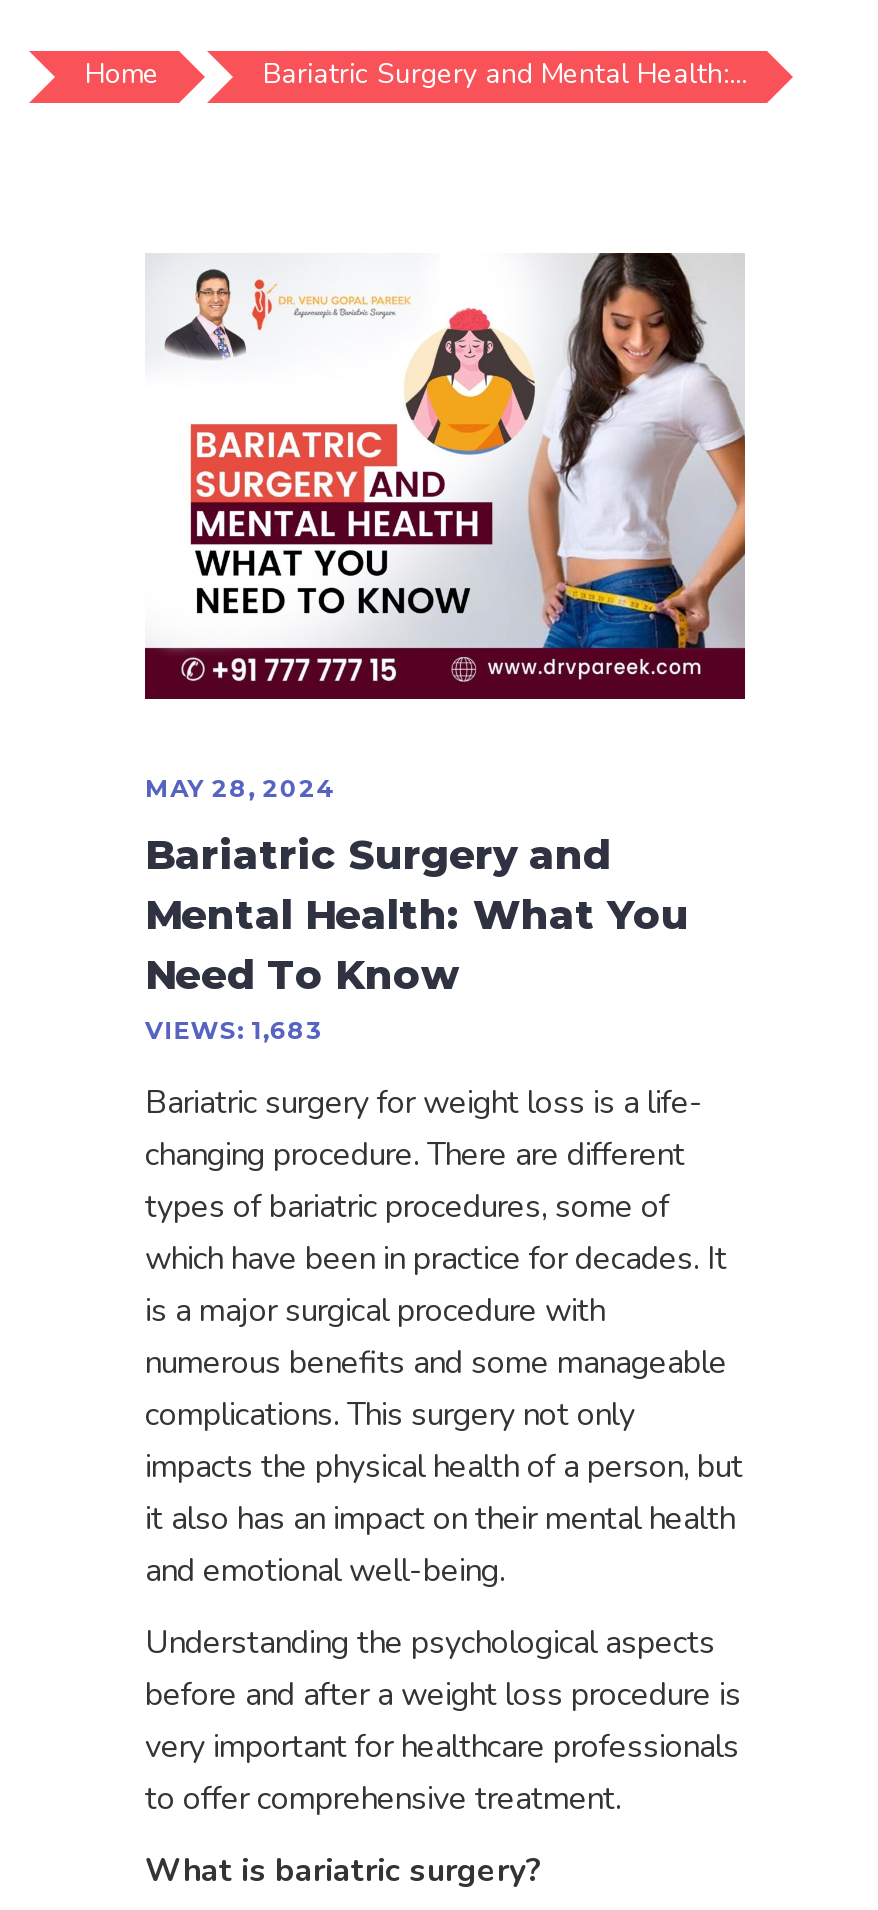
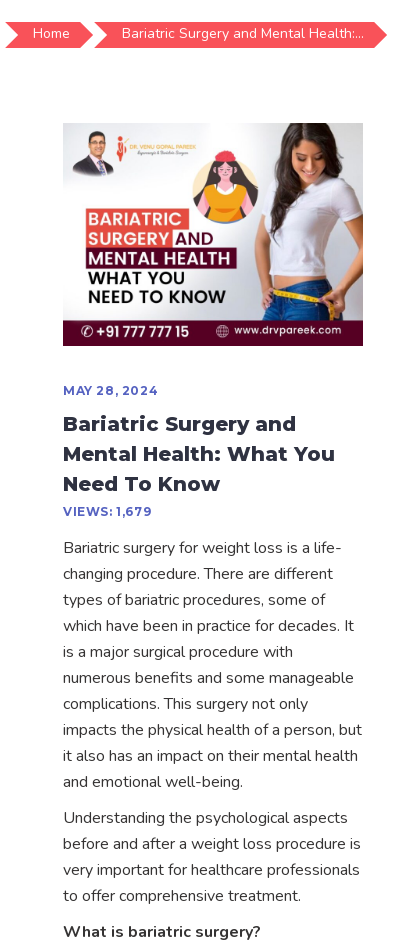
[145,1014,323,1044] VIEWS: 1,683 -> [63,504,151,519] VIEWS: 1,679

